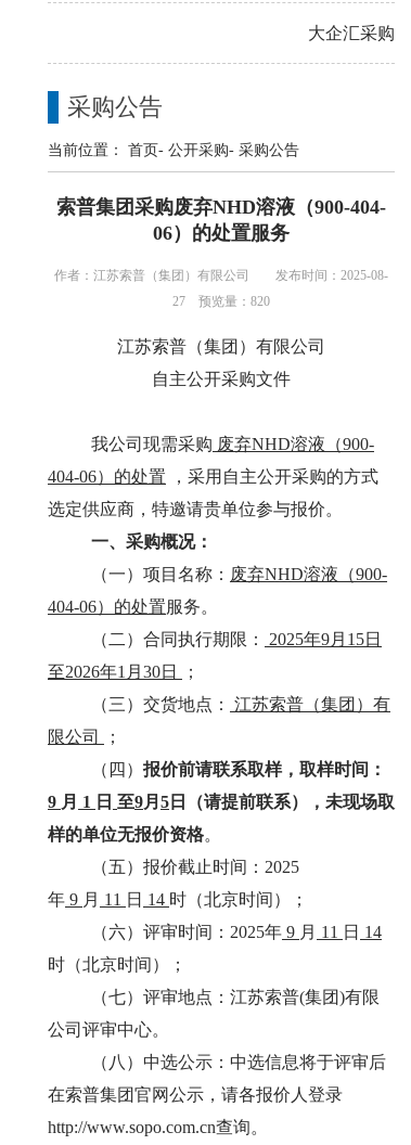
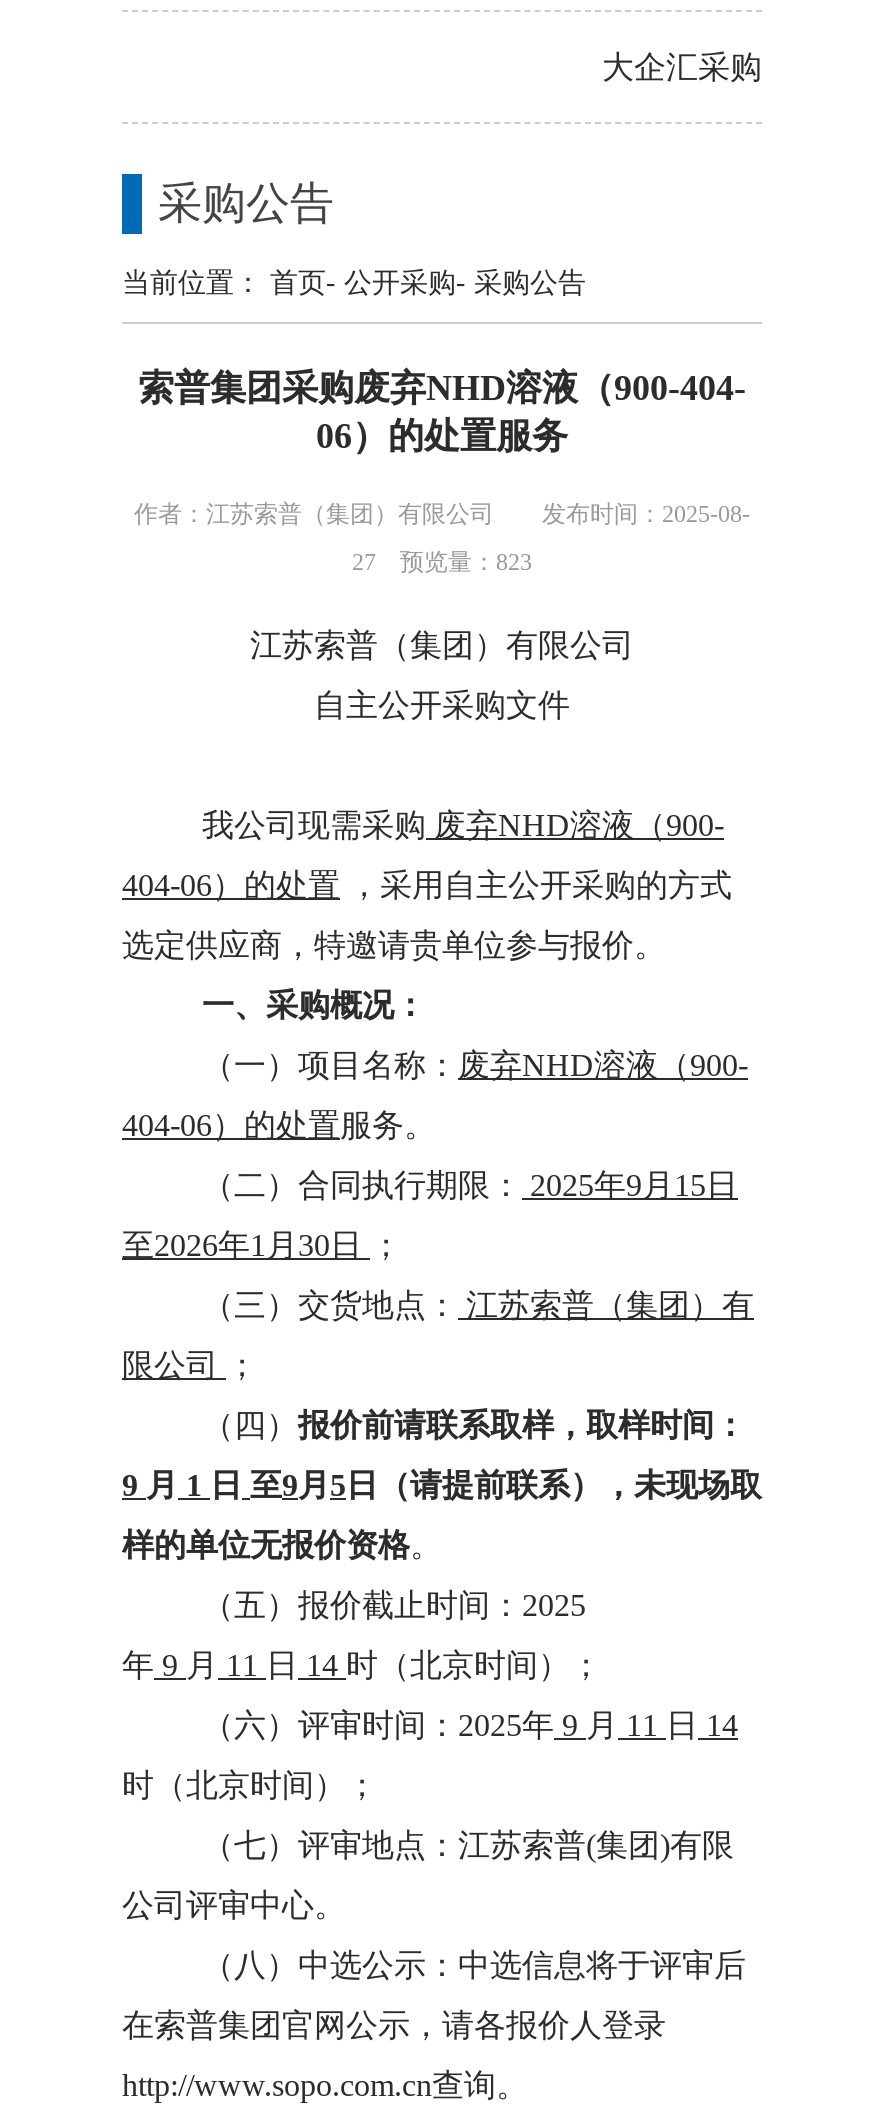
[172,294,270,309] 27 预览量：820 -> [352,548,532,576] 27 预览量：823

